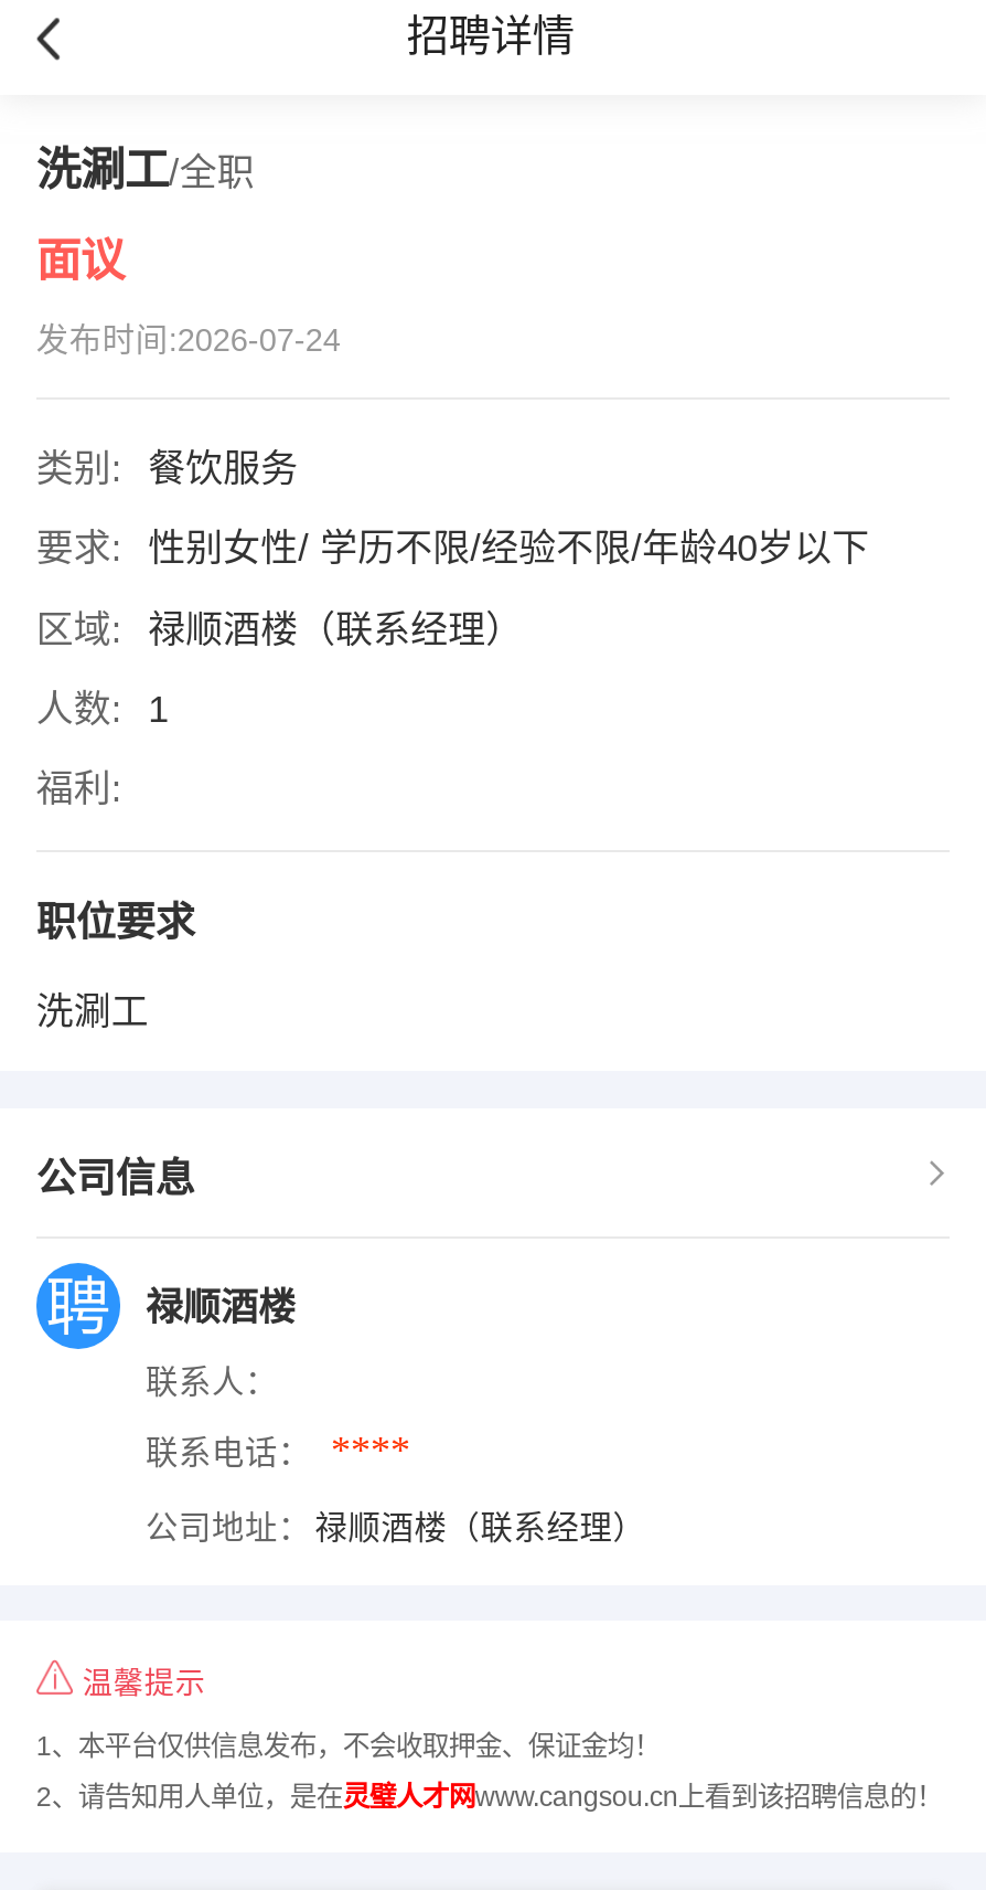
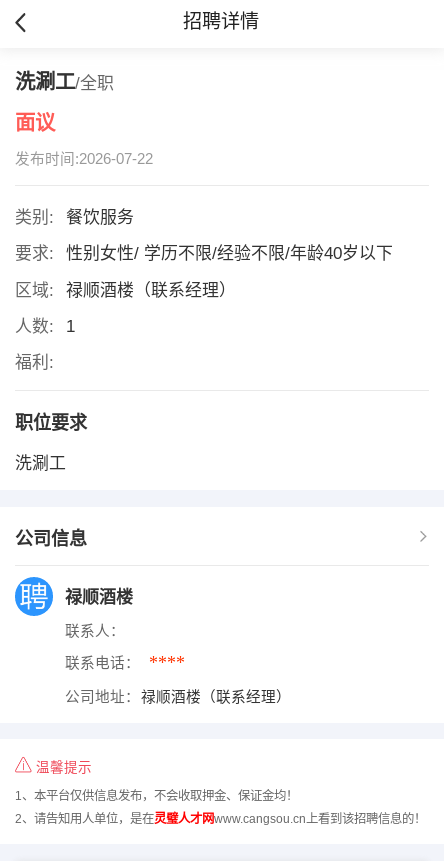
[36,323,341,358] 发布时间:2026-07-24 -> [15,151,153,167] 发布时间:2026-07-22

